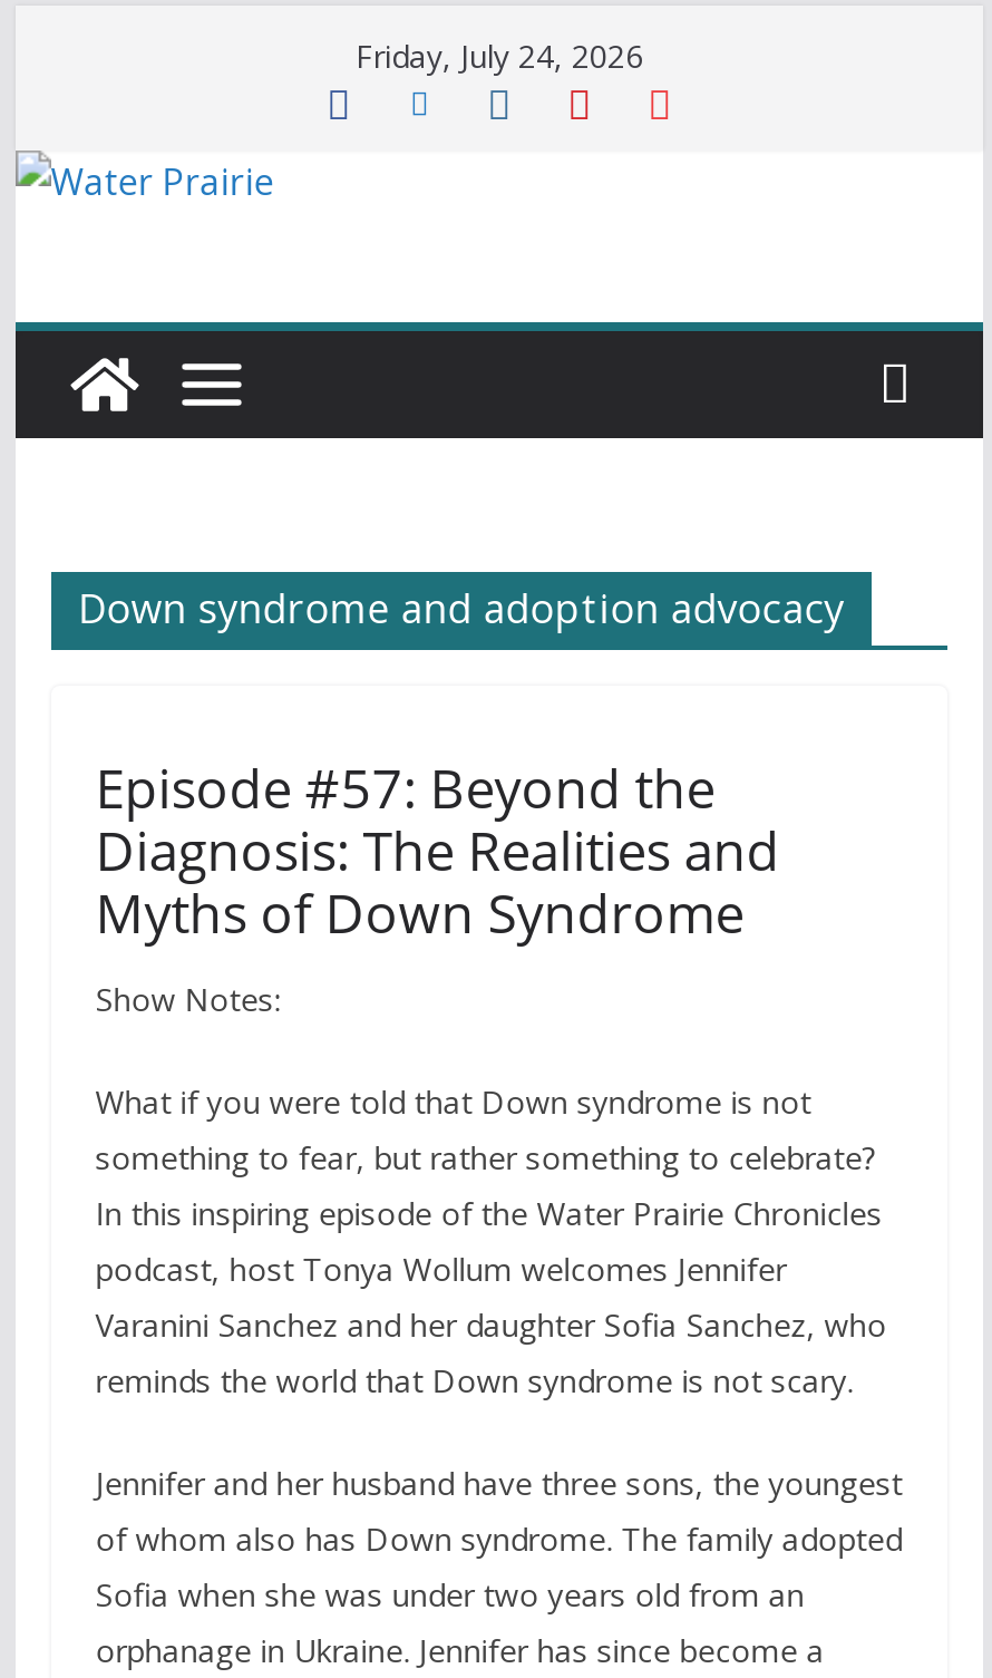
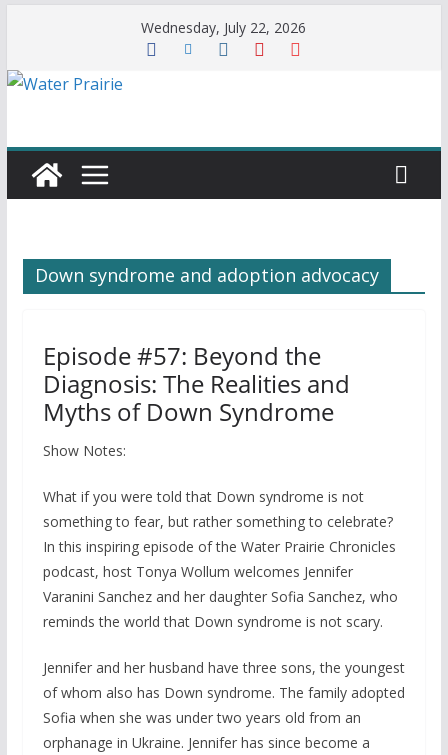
[356,35,643,77] Friday, July 24, 2026 -> [141,18,306,37] Wednesday, July 22, 2026

